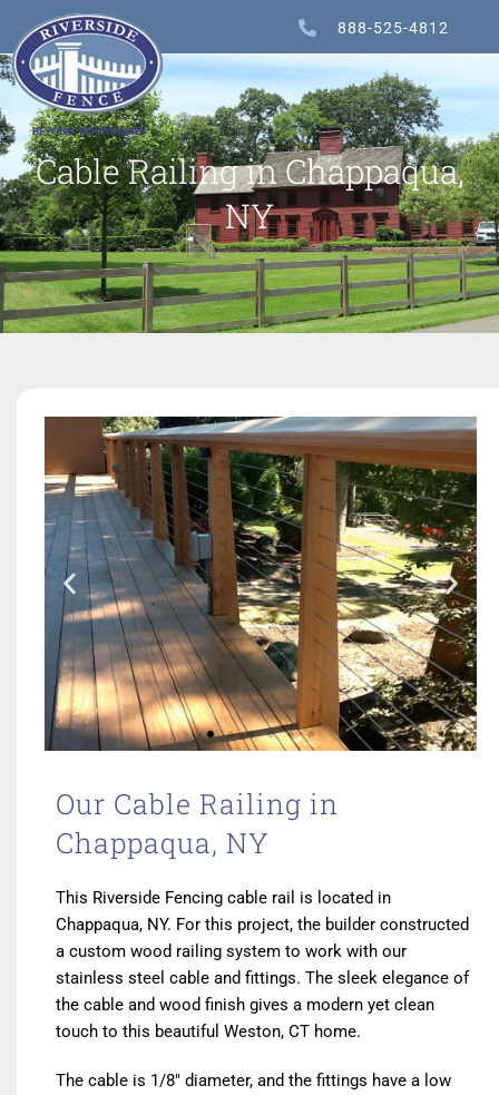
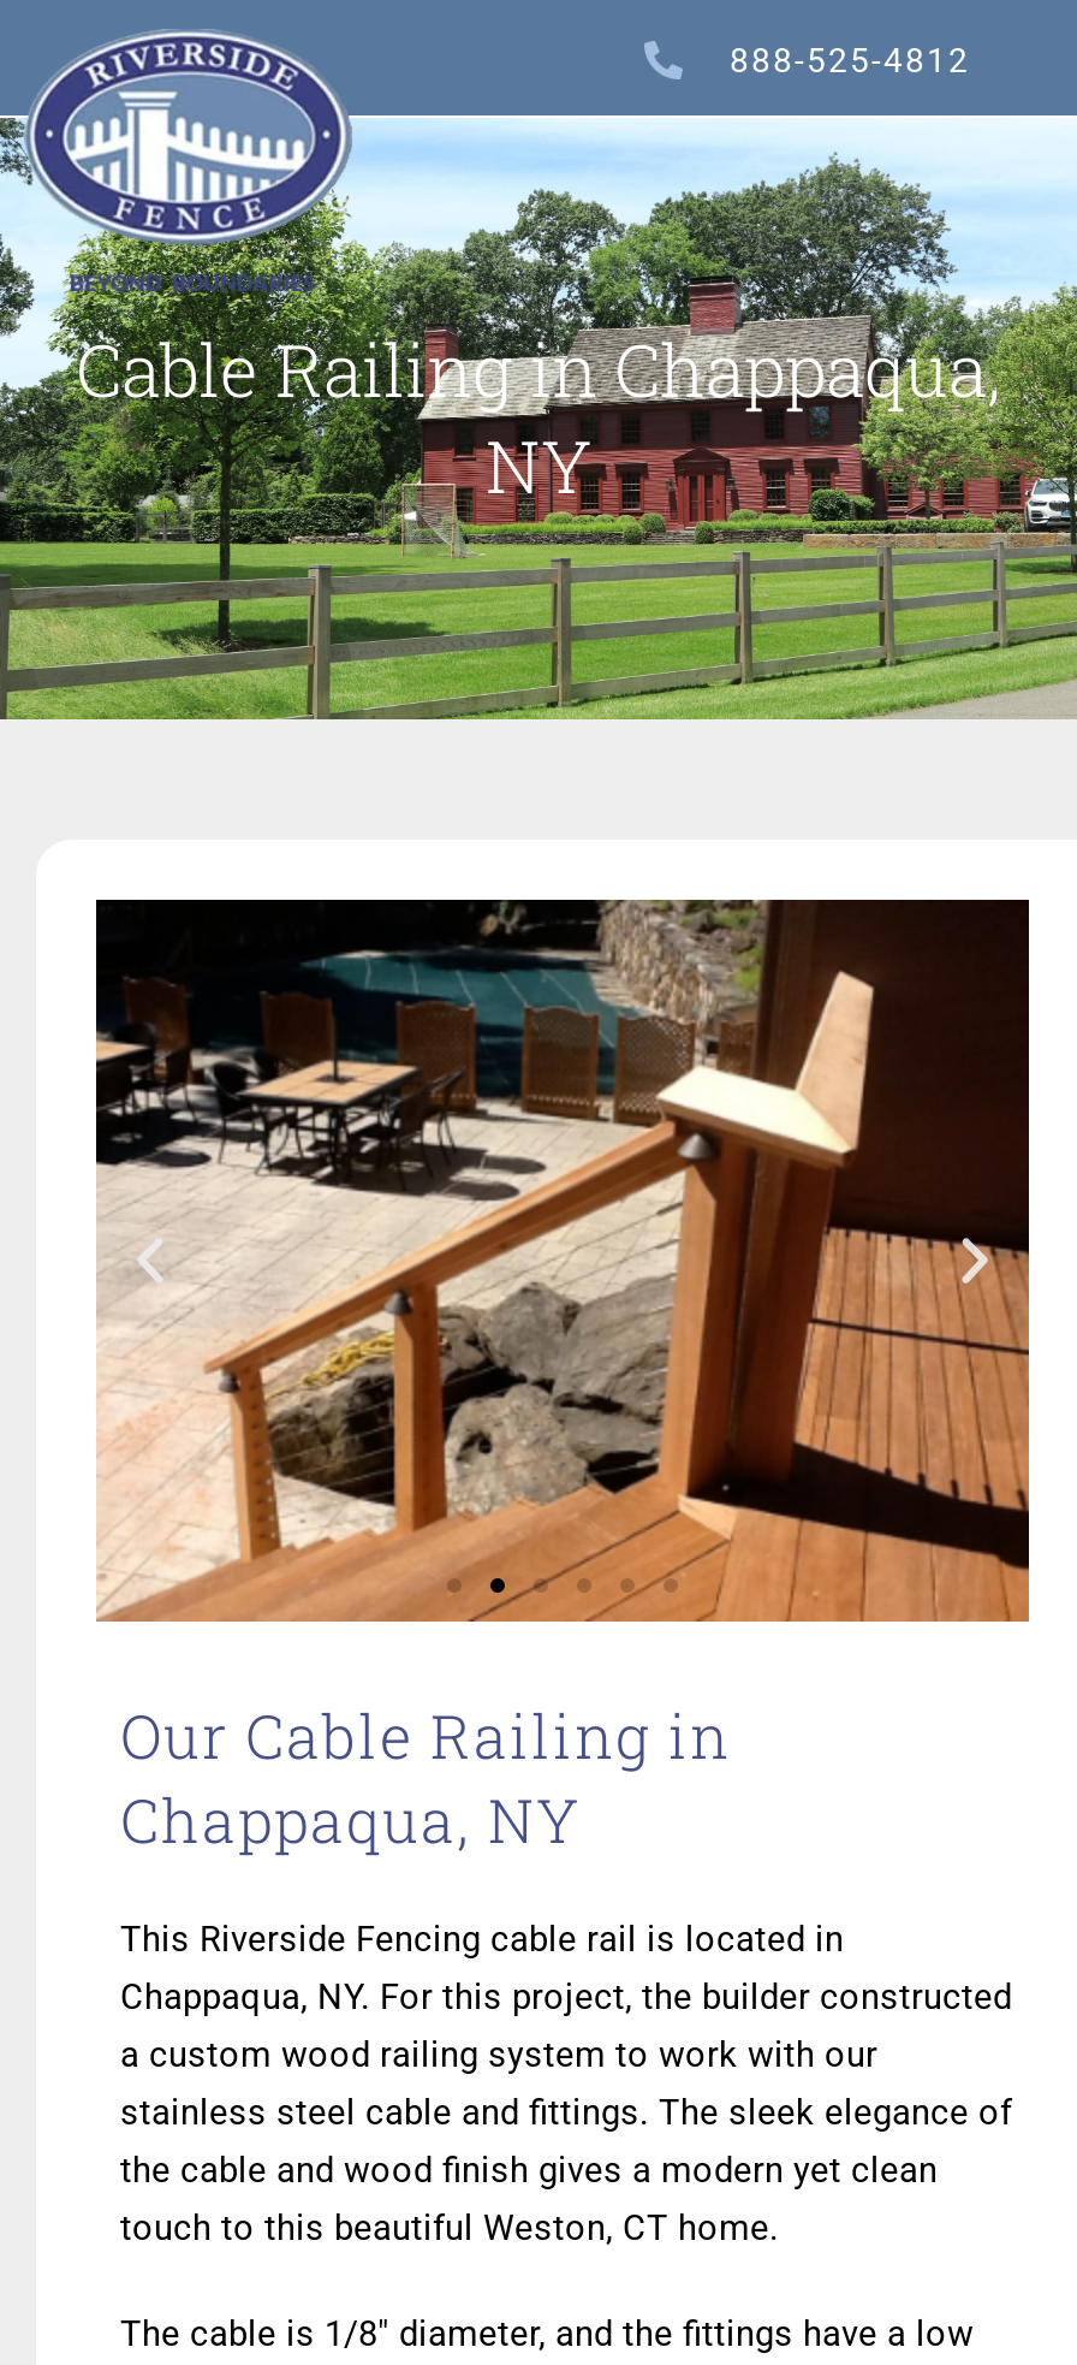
[43,415,478,752] [image] -> [94,897,1031,1624] [image]

